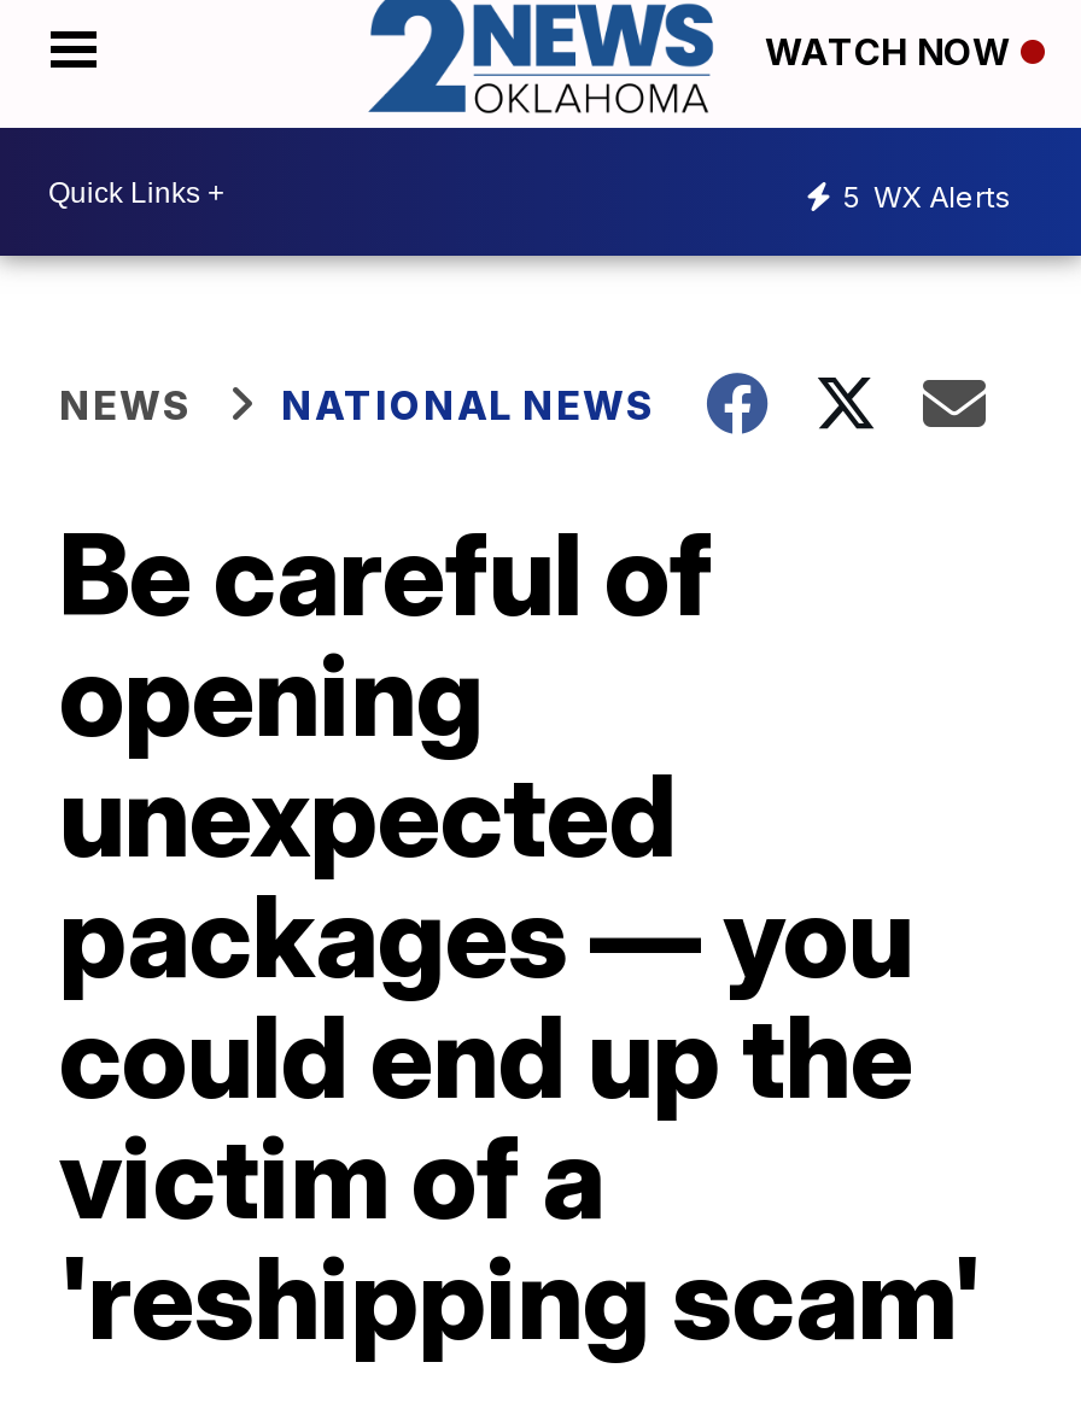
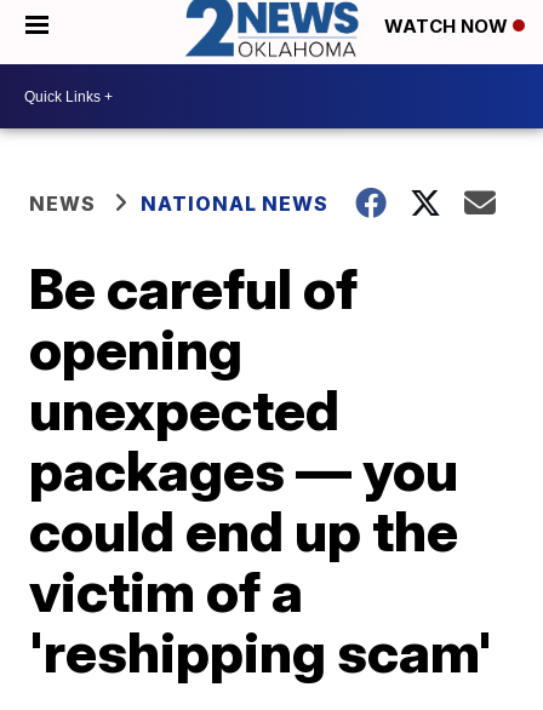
[842,178,1011,214] 5 WX Alerts -> none

